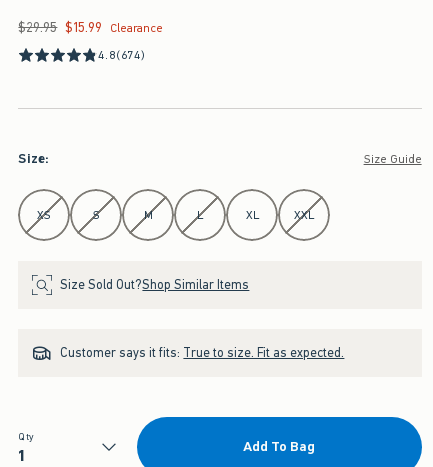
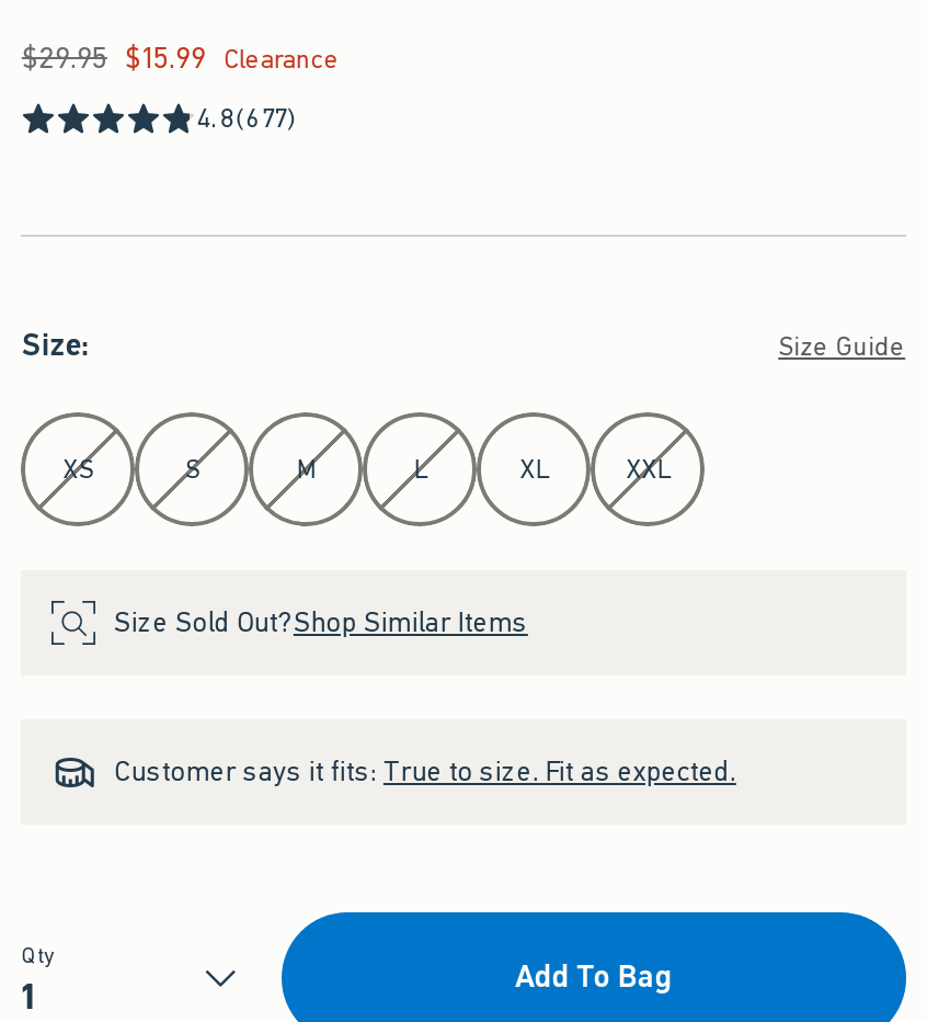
[98,47,145,63] 4.8(674) -> [197,101,297,136] 4.8(677)

